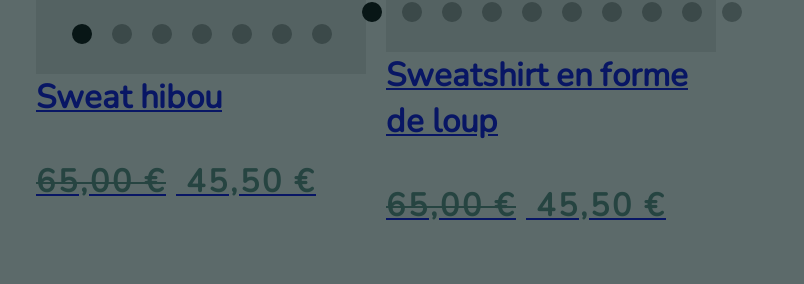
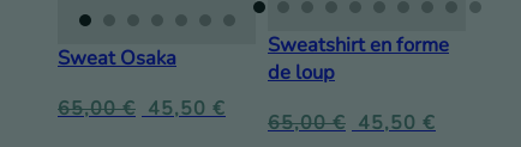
[36,75,222,121] Sweat hibou -> [58,45,176,72] Sweat Osaka

